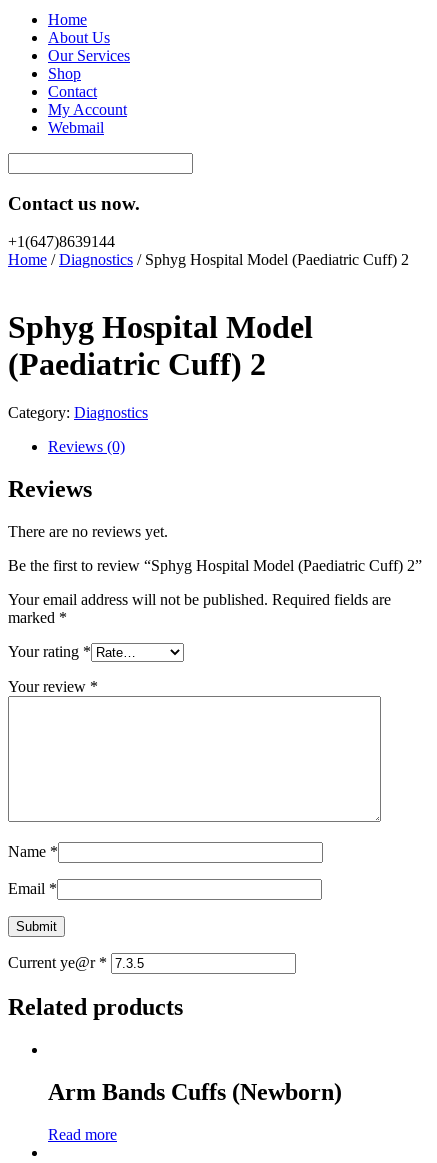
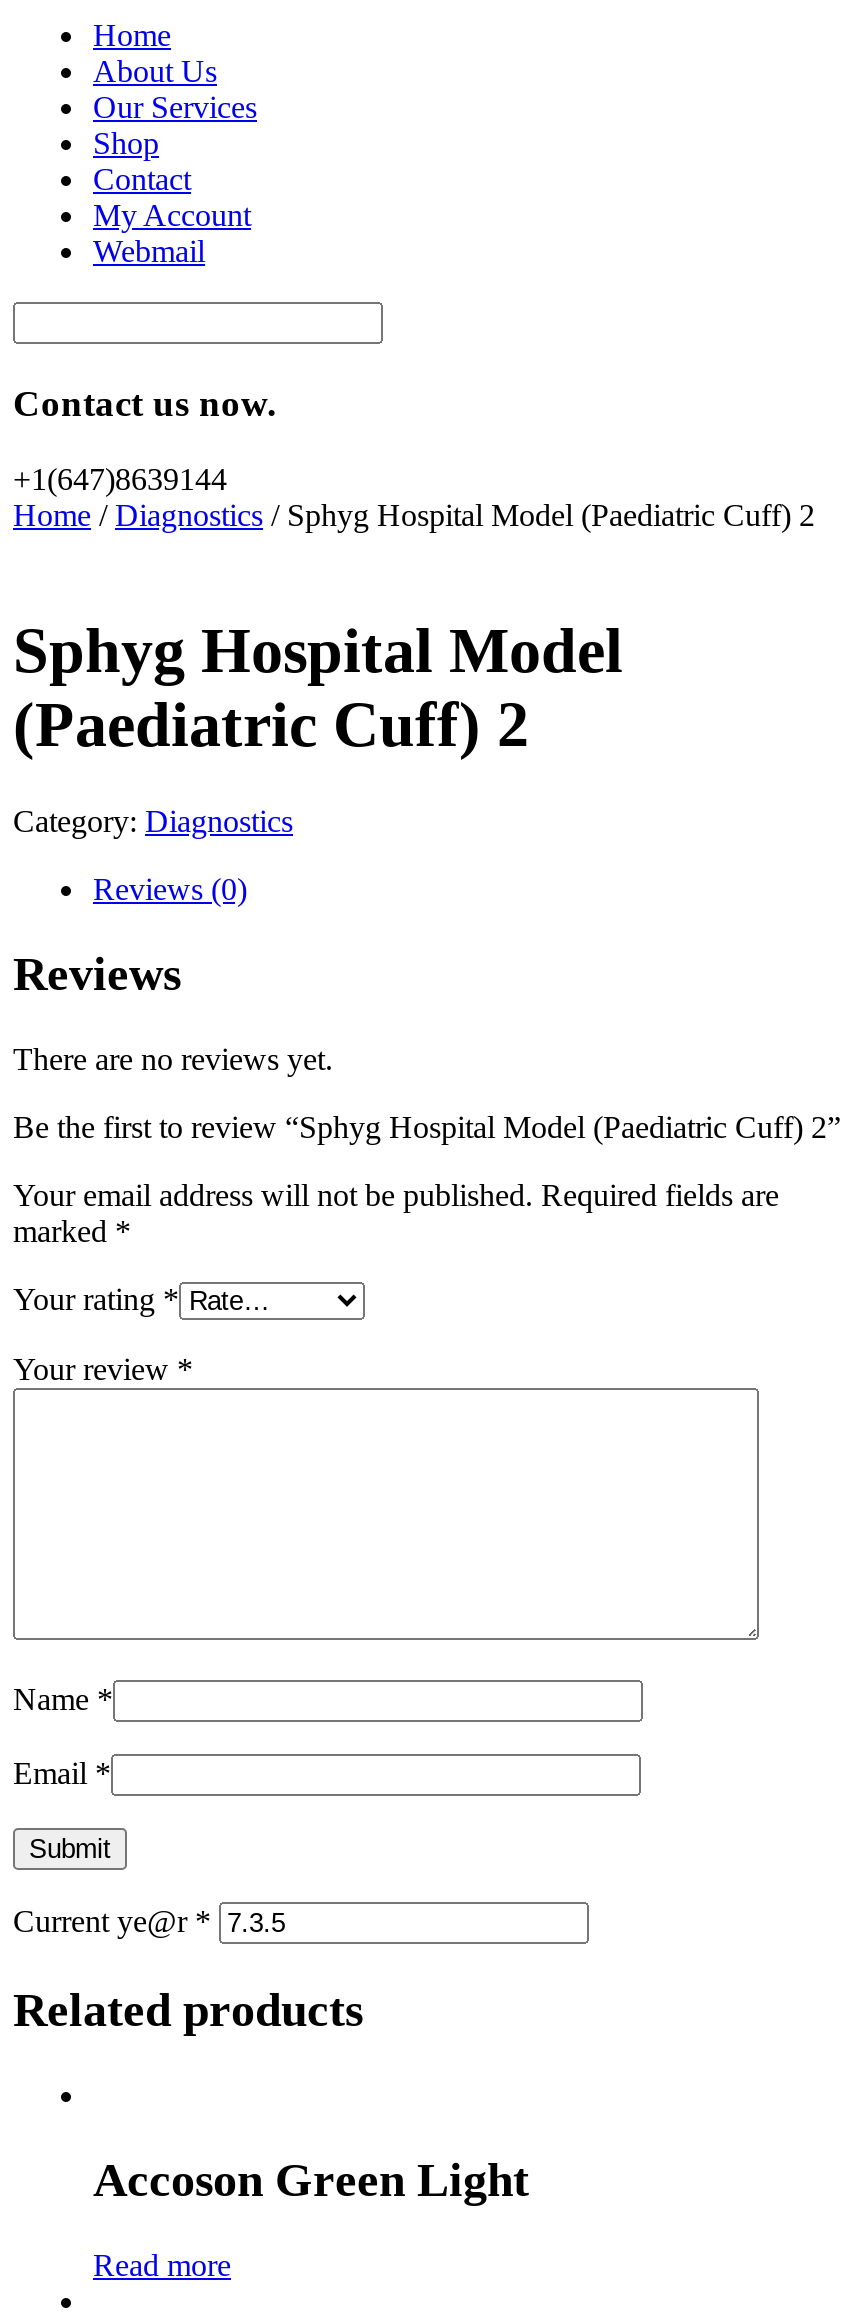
[48,1079,342,1105] Arm Bands Cuffs (Newborn) -> [93,2154,529,2206] Accoson Green Light

